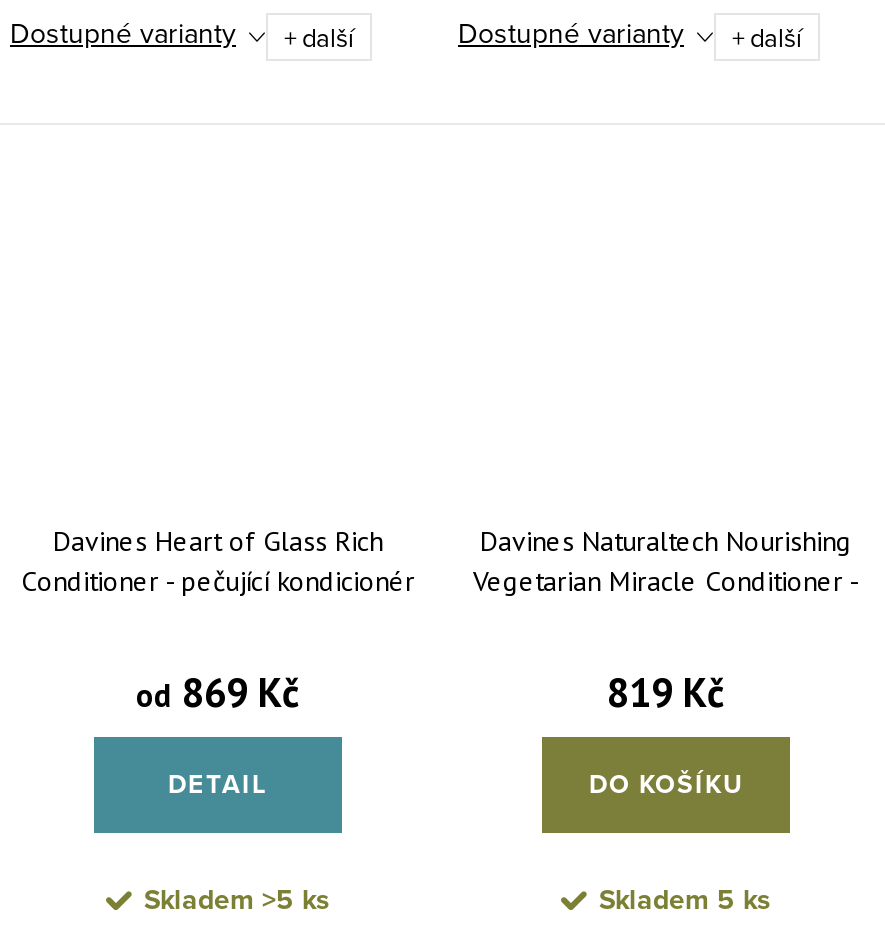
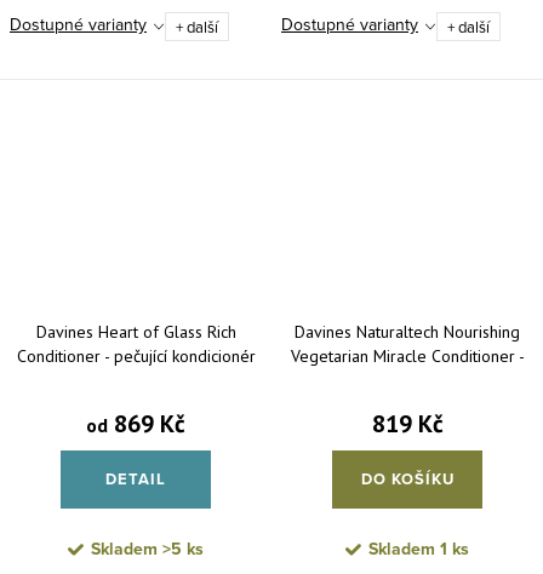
[599,880,771,920] Skladem 5 ks -> [368,537,469,562] Skladem 1 ks

